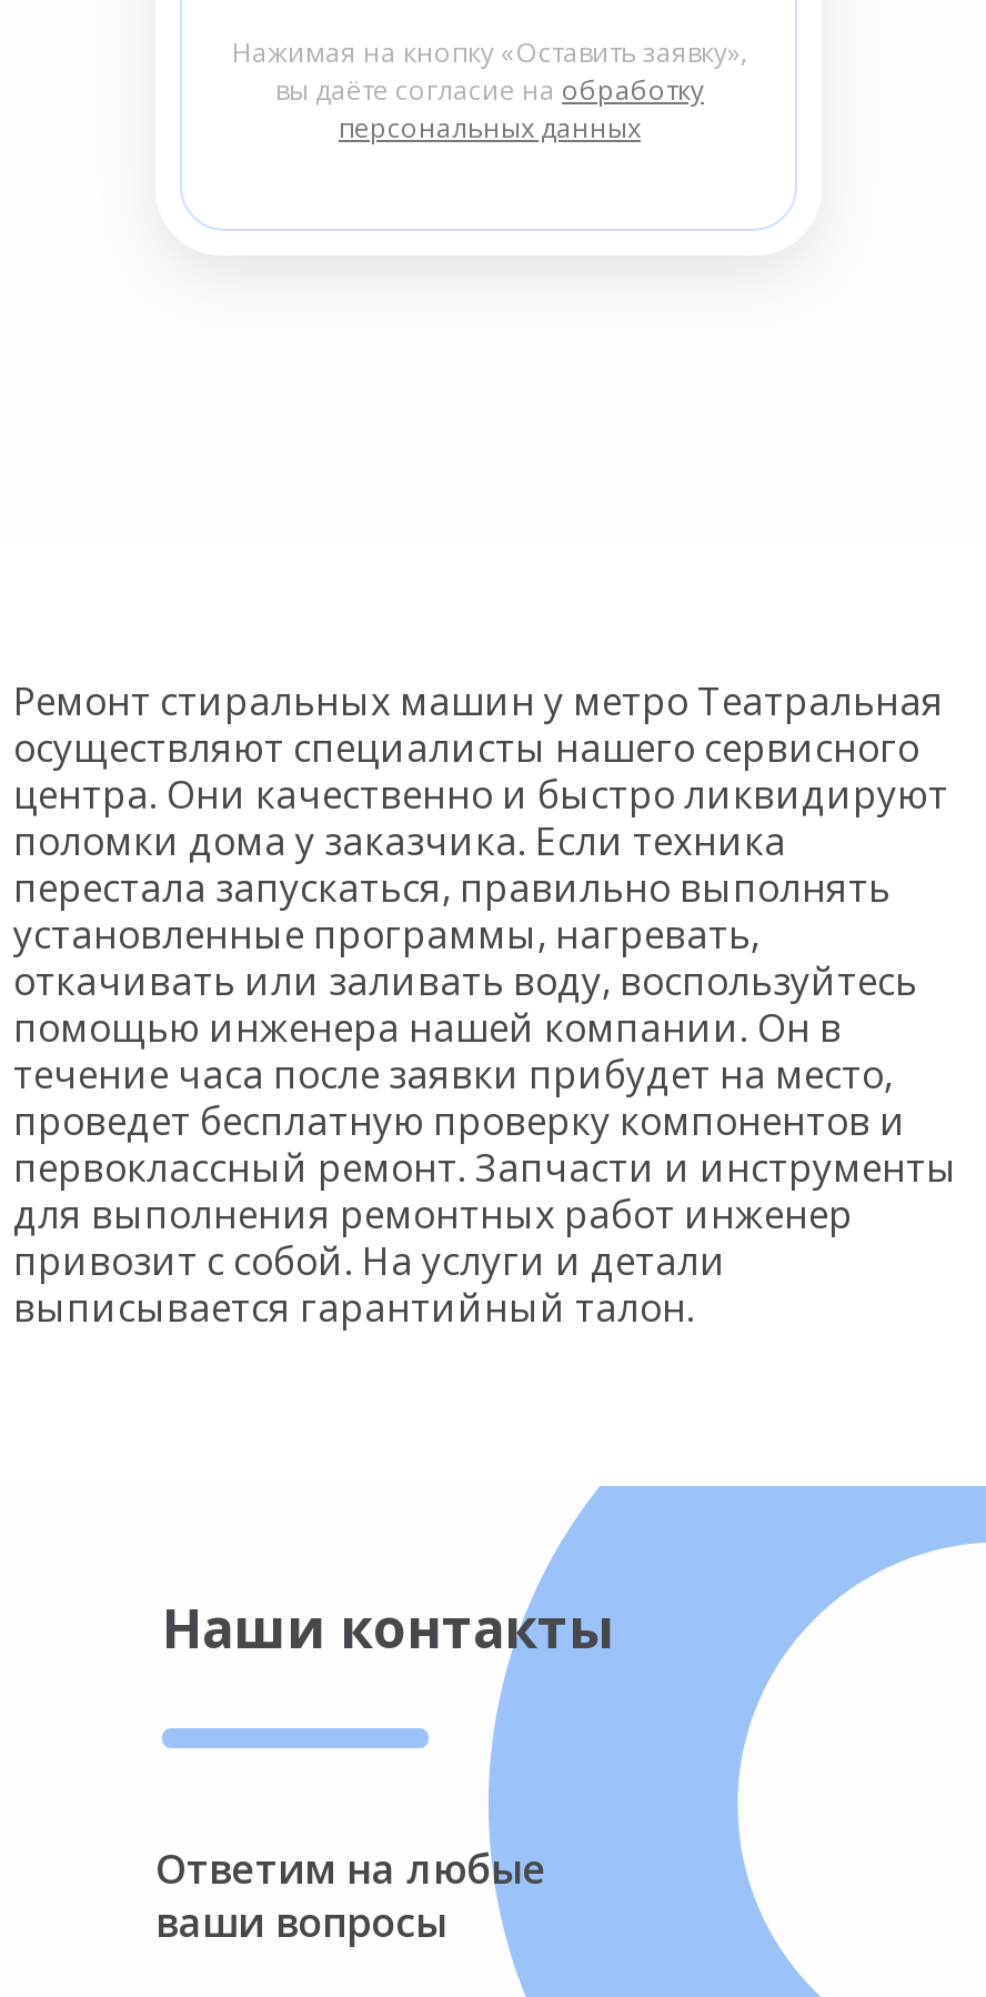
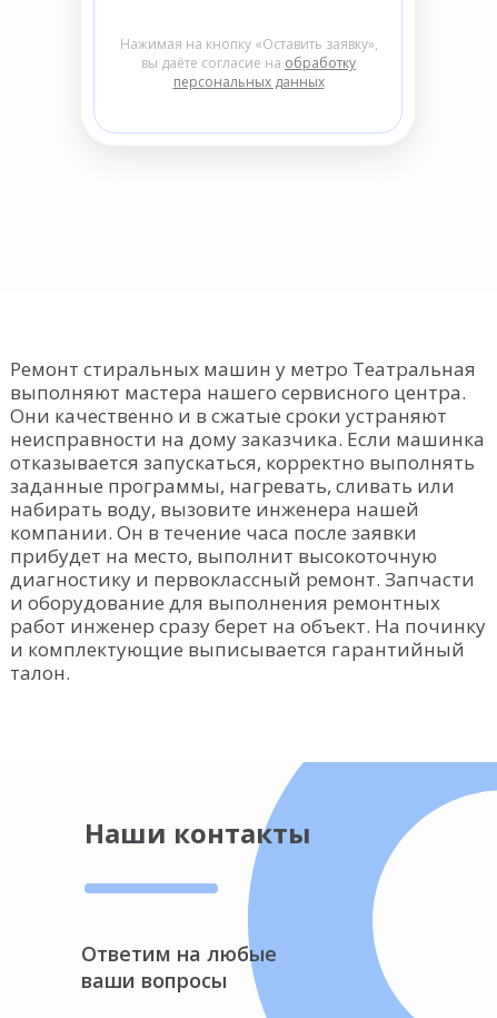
[13,722,957,1333] осуществляют специалисты нашего сервисного | центра. Они качественно и быстро ликвидируют | поломки дома у заказчика. Если техника | перестала запускаться, правильно выполнять | установленные программы, нагревать, | откачивать или заливать воду, воспользуйтесь | помощью инженера нашей компании. Он в | течение часа после заявки прибудет на место, | проведет бесплатную проверку компонентов и | первоклассный ремонт. Запчасти и инструменты | для выполнения ремонтных работ инженер | привозит с собой. На услуги и детали | выписывается гарантийный талон. -> [10,379,486,685] выполняют мастера нашего сервисного центра. | Они качественно и в сжатые сроки устраняют | неисправности на дому заказчика. Если машинка | отказывается запускаться, корректно выполнять | заданные программы, нагревать, сливать или | набирать воду, вызовите инженера нашей | компании. Он в течение часа после заявки | прибудет на место, выполнит высокоточную | диагностику и первоклассный ремонт. Запчасти | и оборудование для выполнения ремонтных | работ инженер сразу берет на объект. На починку | и комплектующие выписывается гарантийный | талон.

